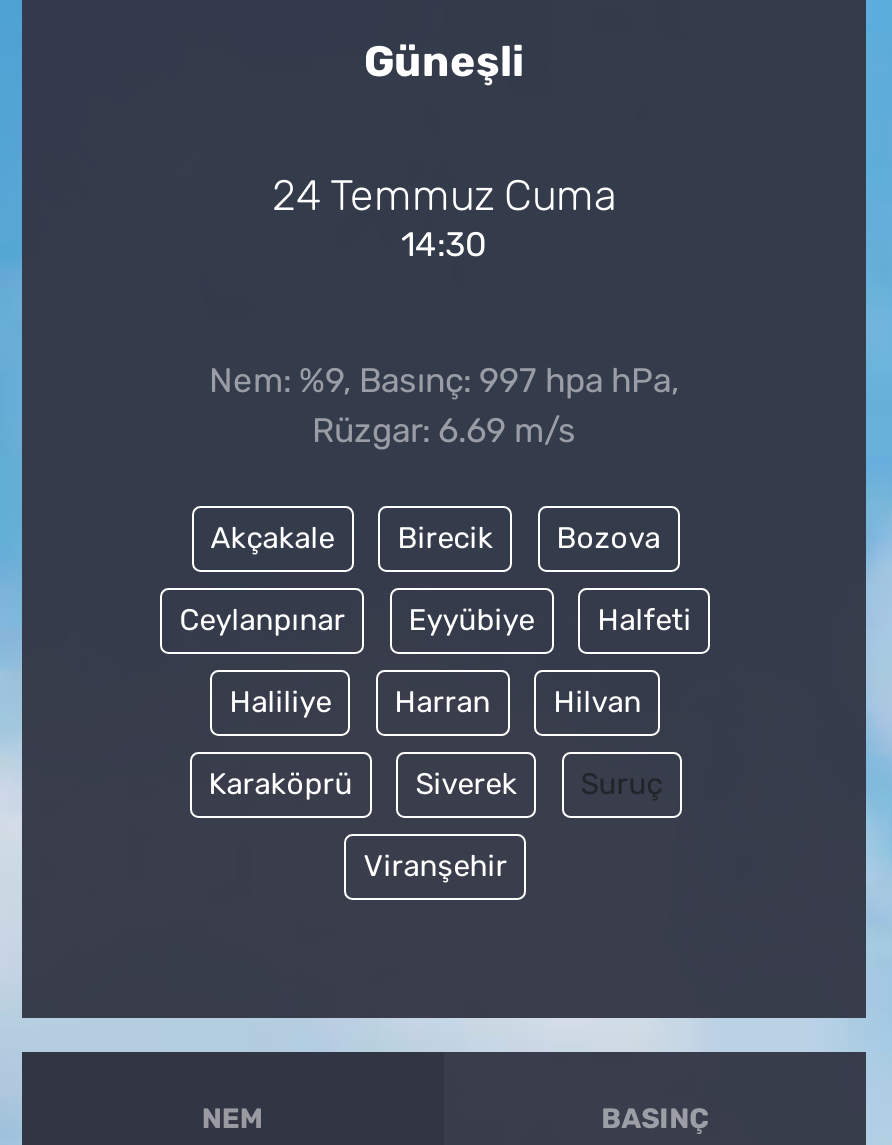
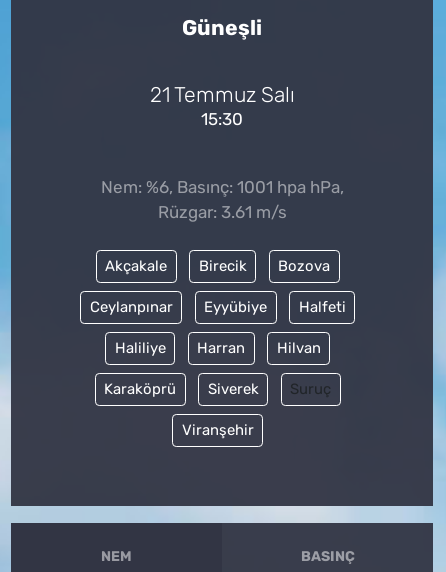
[272,170,616,220] 24 Temmuz Cuma -> [149,82,294,107] 21 Temmuz Salı
[401,224,487,264] 14:30 -> [201,109,243,129] 15:30
[209,359,679,399] Nem: %9, Basınç: 997 hpa hPa, -> [100,177,343,197] Nem: %6, Basınç: 1001 hpa hPa,
[312,409,576,449] Rüzgar: 6.69 m/s -> [157,202,286,222] Rüzgar: 3.61 m/s

